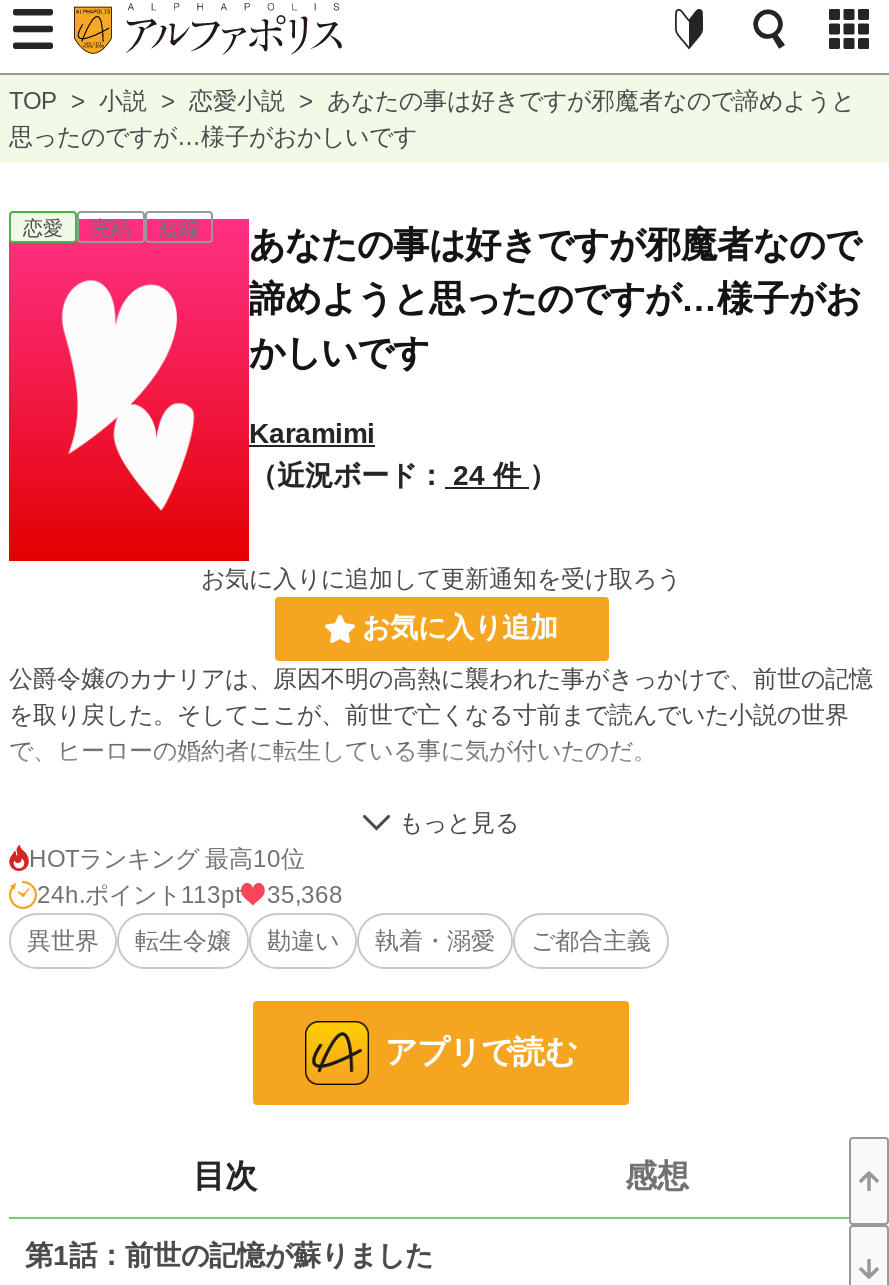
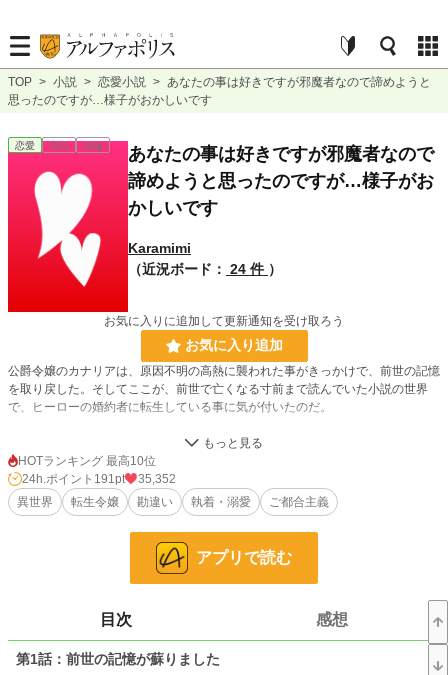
[37,880,241,908] 24h.ポイント113pt -> [22,472,125,486] 24h.ポイント191pt
[267,880,343,908] 35,368 -> [138,472,176,486] 35,352

